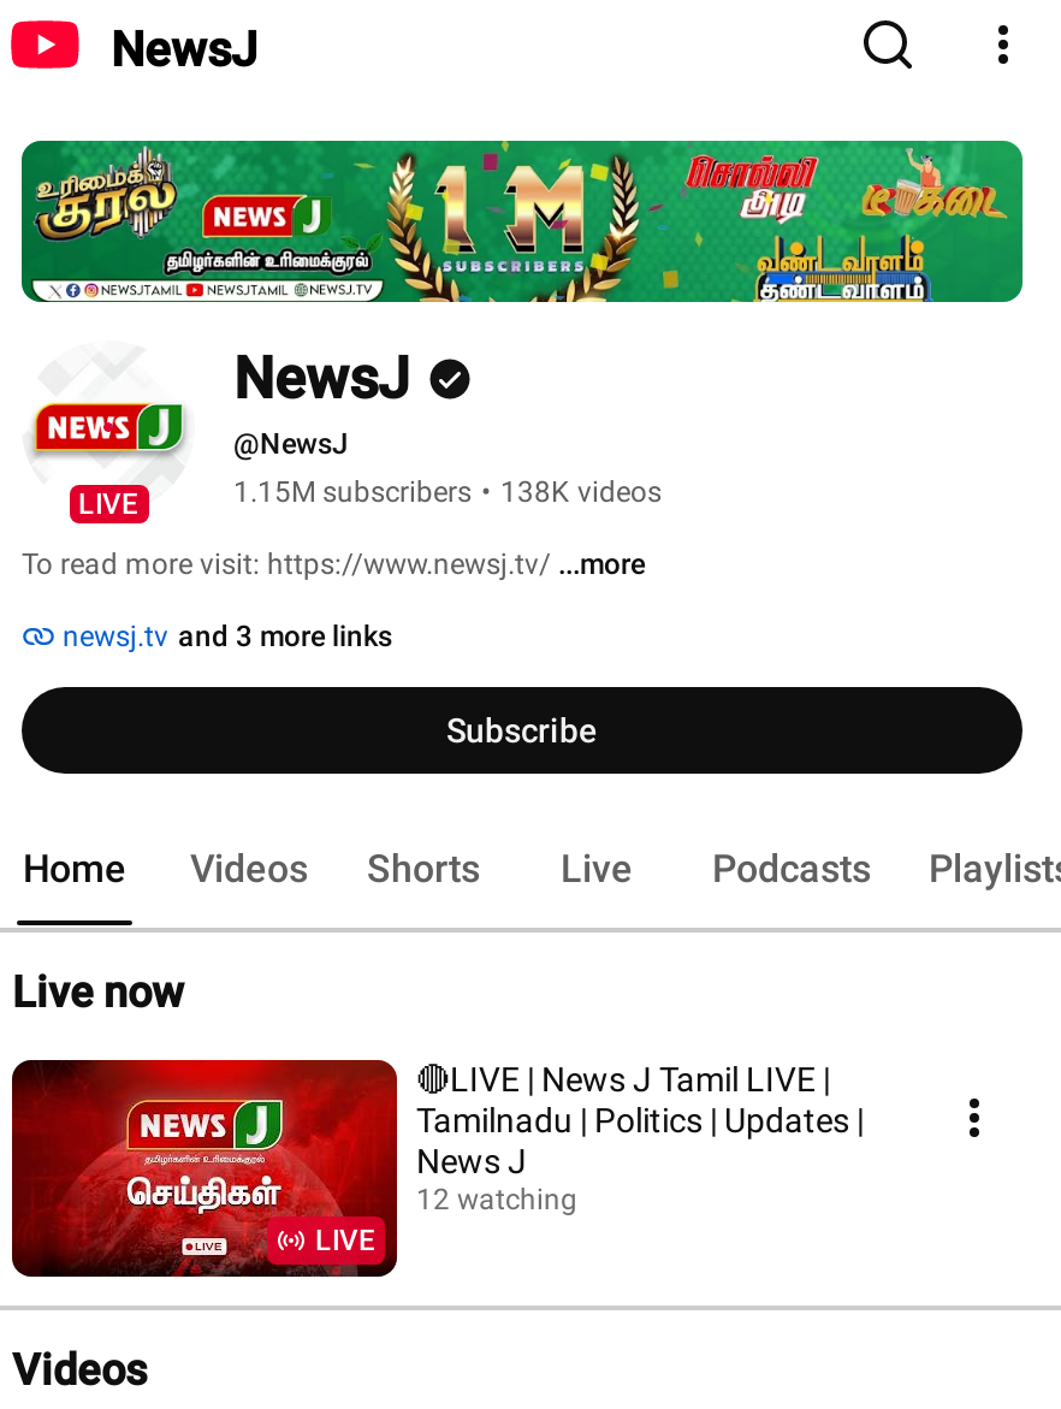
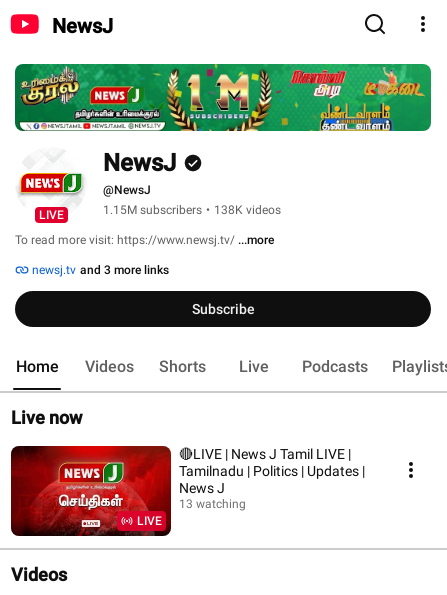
[416,1183,577,1216] 12 watching -> [179,497,246,511] 13 watching

